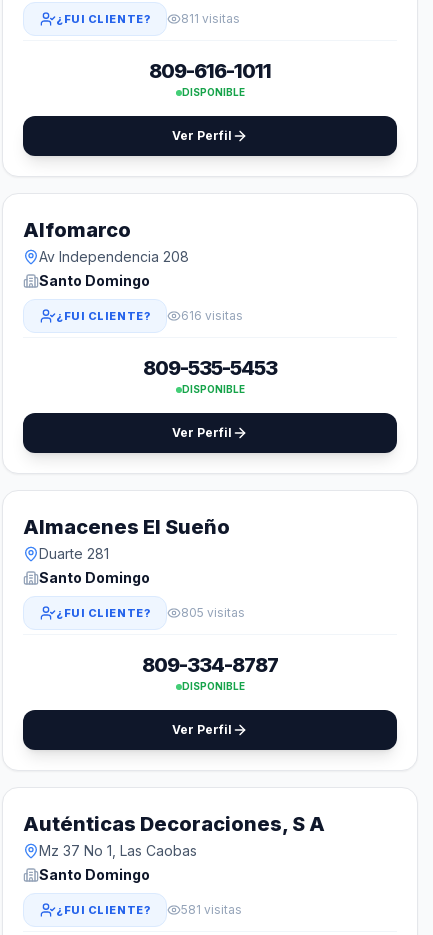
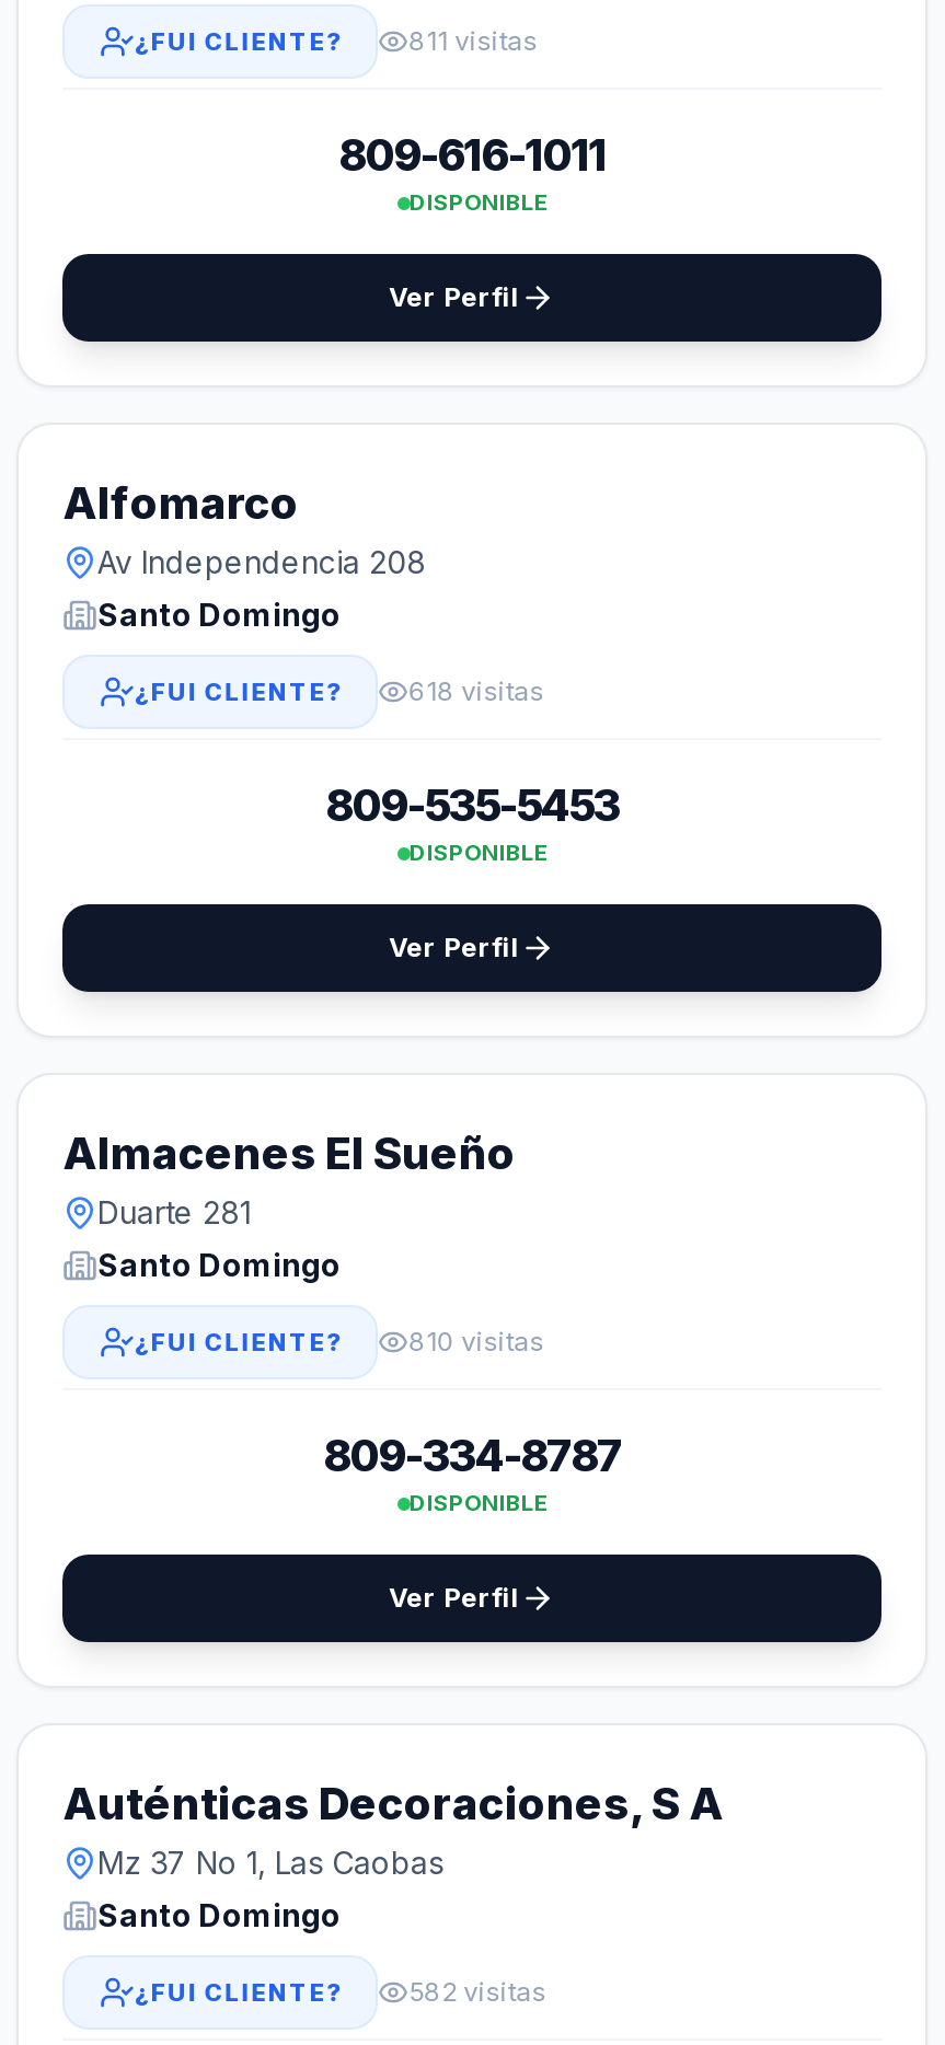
[181,308,243,323] 616 visitas -> [409,674,544,707] 618 visitas
[181,605,245,620] 805 visitas -> [409,1325,544,1357] 810 visitas
[181,902,242,917] 581 visitas -> [409,1975,547,2008] 582 visitas

